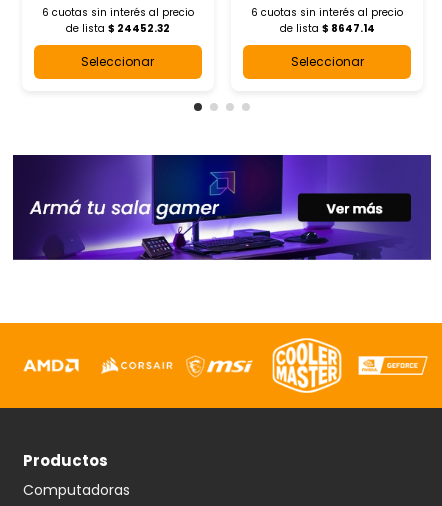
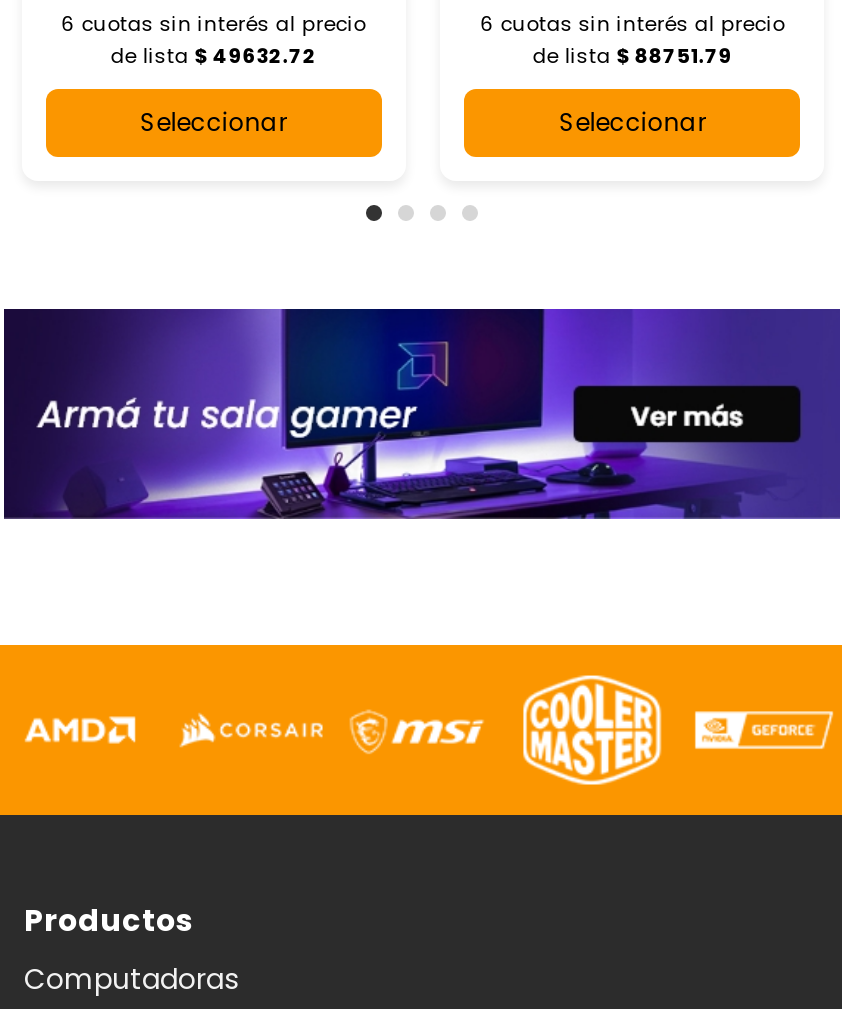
[66,21,170,36] de lista $ 24452.32 -> [110,41,316,71] de lista $ 49632.72
[280,21,375,36] de lista $ 8647.14 -> [532,41,732,71] de lista $ 88751.79

